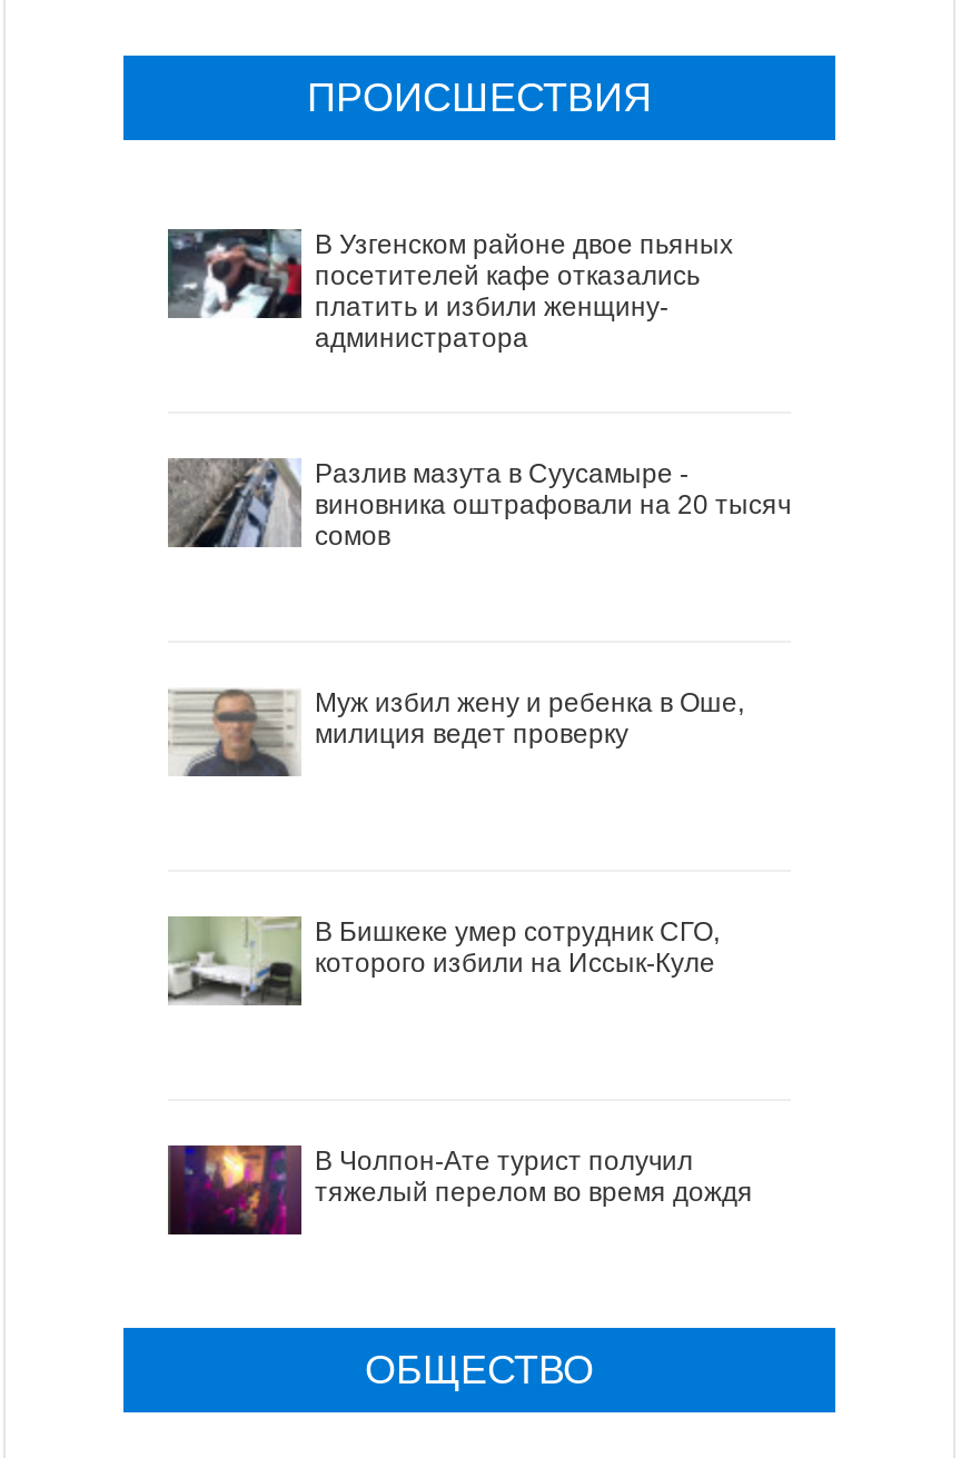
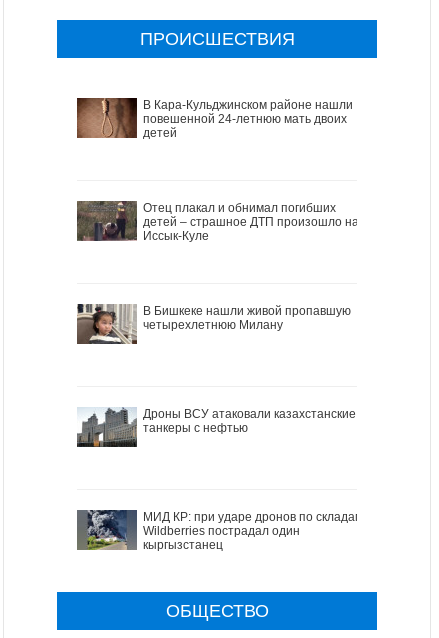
[168,229,733,353] [image] | В Узгенском районе двое пьяных | посетителей кафе отказались | платить и избили женщину- | администратора -> [77,98,353,140] [image] | В Кара-Кульджинском районе нашли | повешенной 24-летнюю мать двоих | детей
[168,458,791,551] [image] | Разлив мазута в Суусамыре - | виновника оштрафовали на 20 тысяч | сомов -> [78,201,359,243] [image] | Отец плакал и обнимал погибших | детей – страшное ДТП произошло на | Иссык-Куле
[168,687,744,776] [image] | Муж избил жену и ребенка в Оше, | милиция ведет проверку -> [76,303,351,345] [image] | В Бишкеке нашли живой пропавшую | четырехлетнюю Милану
[168,916,720,1005] [image] | В Бишкеке умер сотрудник СГО, | которого избили на Иссык-Куле -> [77,407,356,448] [image] | Дроны ВСУ атаковали казахстанские | танкеры с нефтью
[170,1143,753,1237] [image] | В Чолпон-Ате турист получил | тяжелый перелом во время дождя -> [77,509,363,552] [image] | МИД КР: при ударе дронов по складам | Wildberries пострадал один | кыргызстанец

